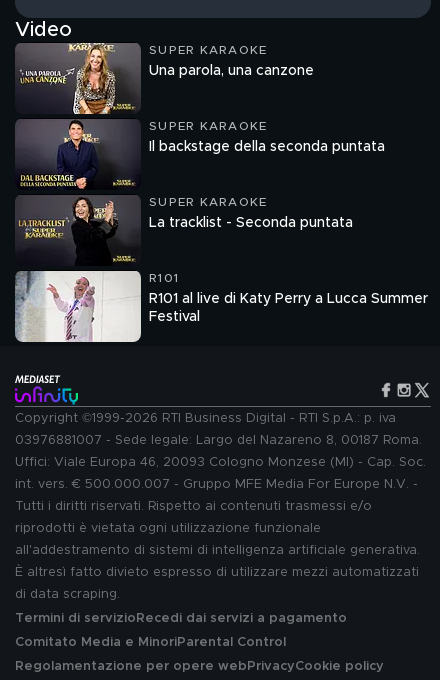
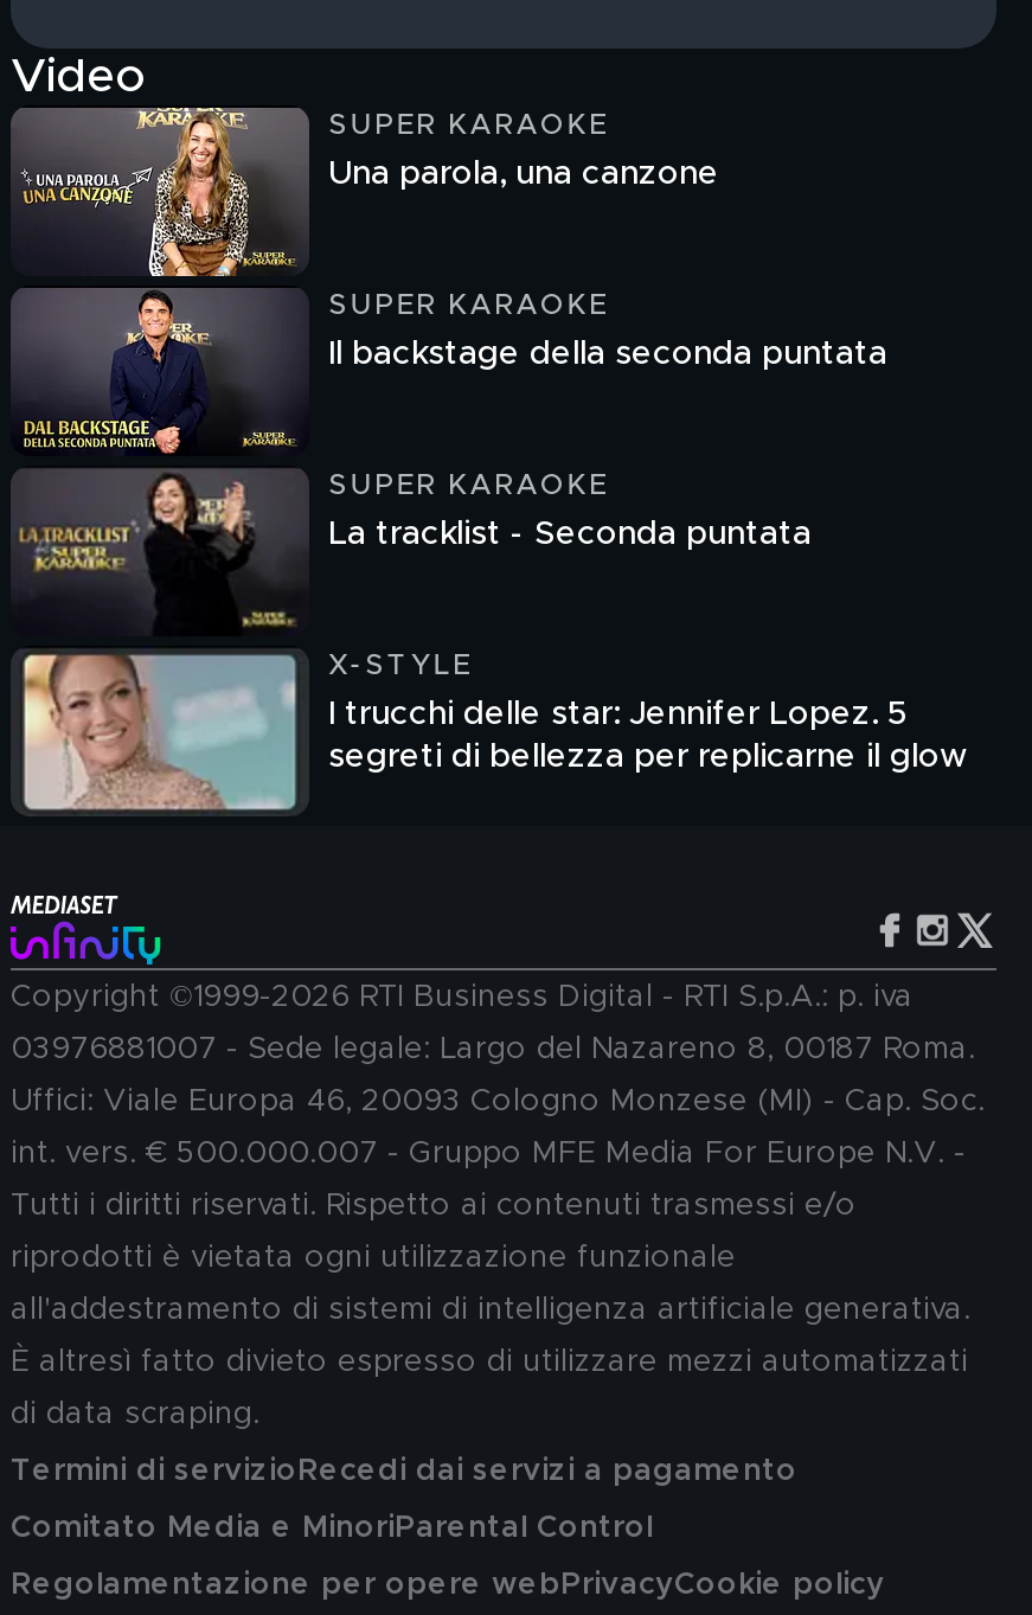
[15,270,179,343] [image] | R101 -> [11,648,472,816] [image] | X-STYLE
[149,292,428,324] R101 al live di Katy Perry a Lucca Summer | Festival -> [328,698,968,774] I trucchi delle star: Jennifer Lopez. 5 | segreti di bellezza per replicarne il glow

